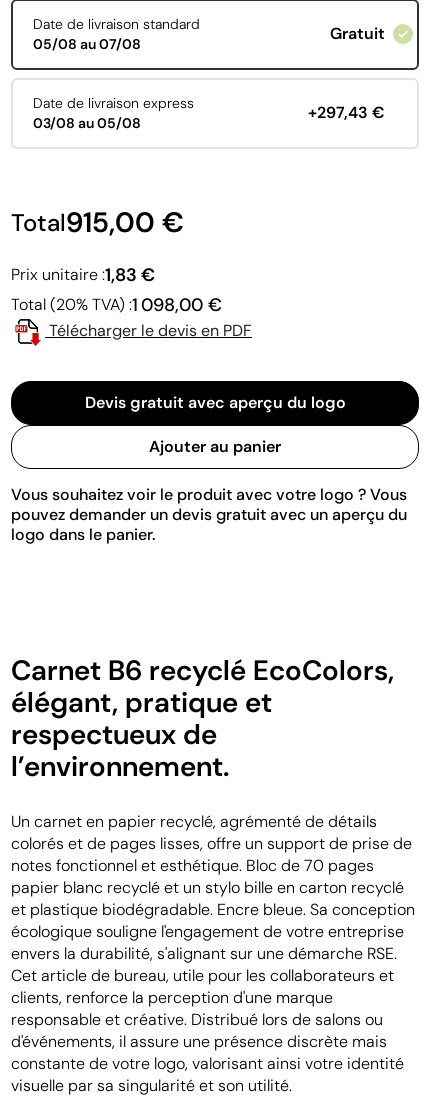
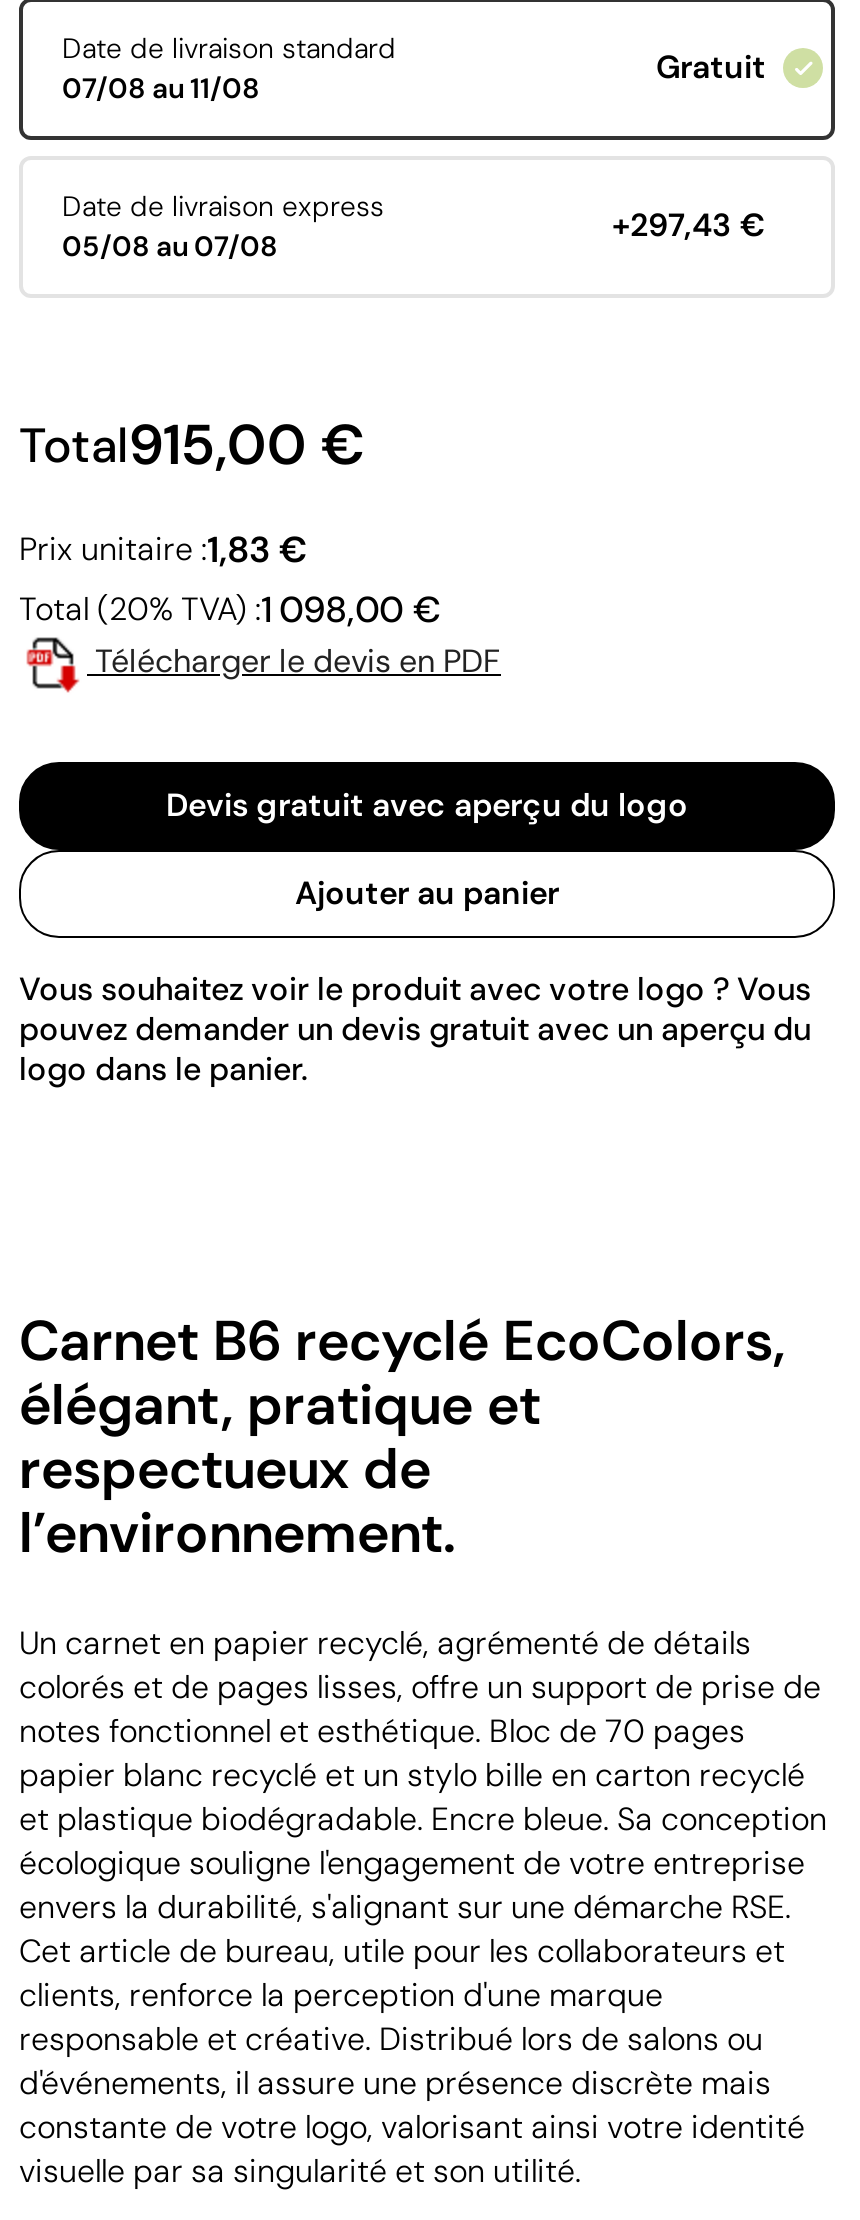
[32,35,140,53] 05/08 au 07/08 -> [62,70,260,106] 07/08 au 11/08
[32,114,140,132] 03/08 au 05/08 -> [62,228,278,264] 05/08 au 07/08

